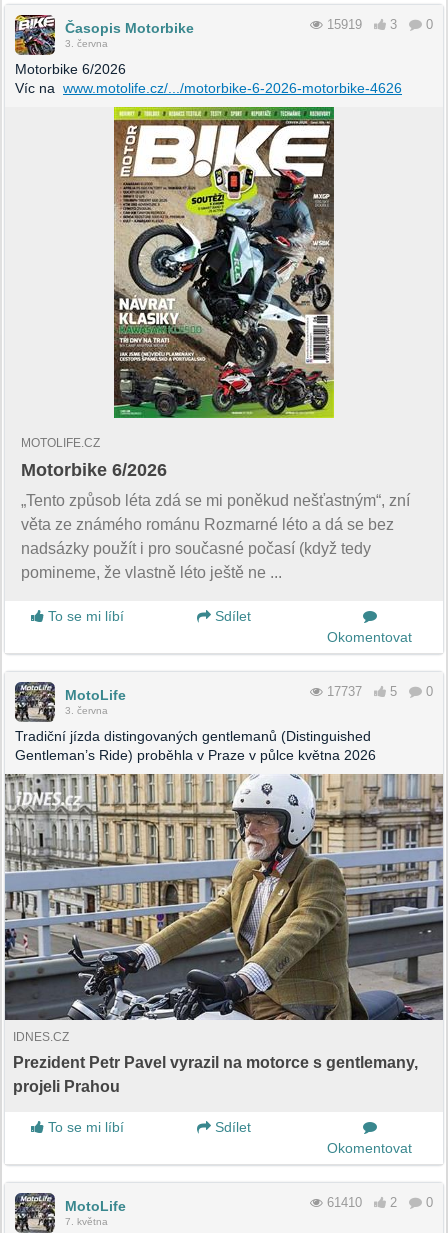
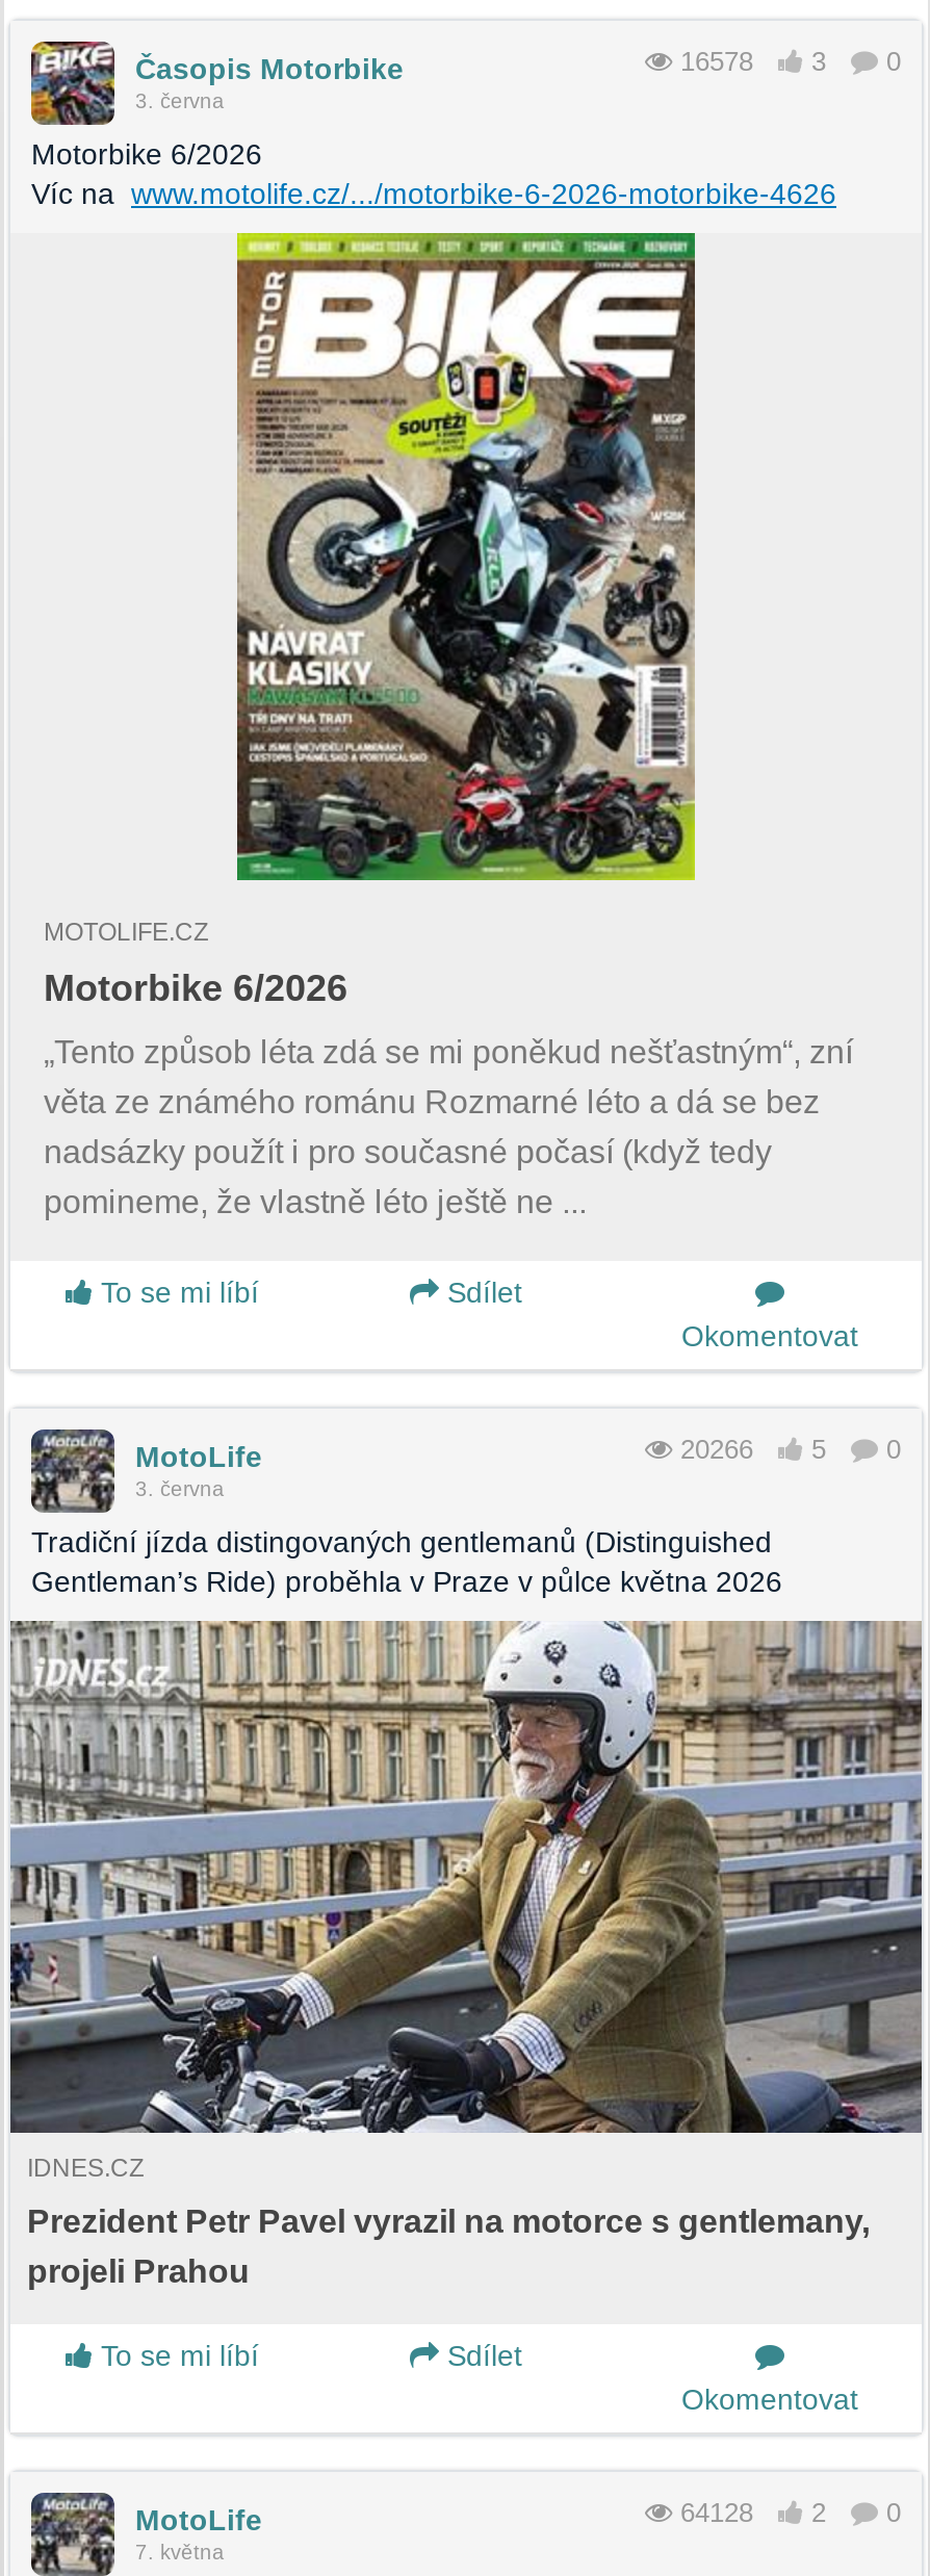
[327,17,433,32] 15919 3 0 -> [680,46,901,77] 16578 3 0
[327,684,433,699] 17737 5 0 -> [680,1433,901,1465] 20266 5 0
[327,1195,433,1210] 61410 2 0 -> [680,2497,901,2529] 64128 2 0

